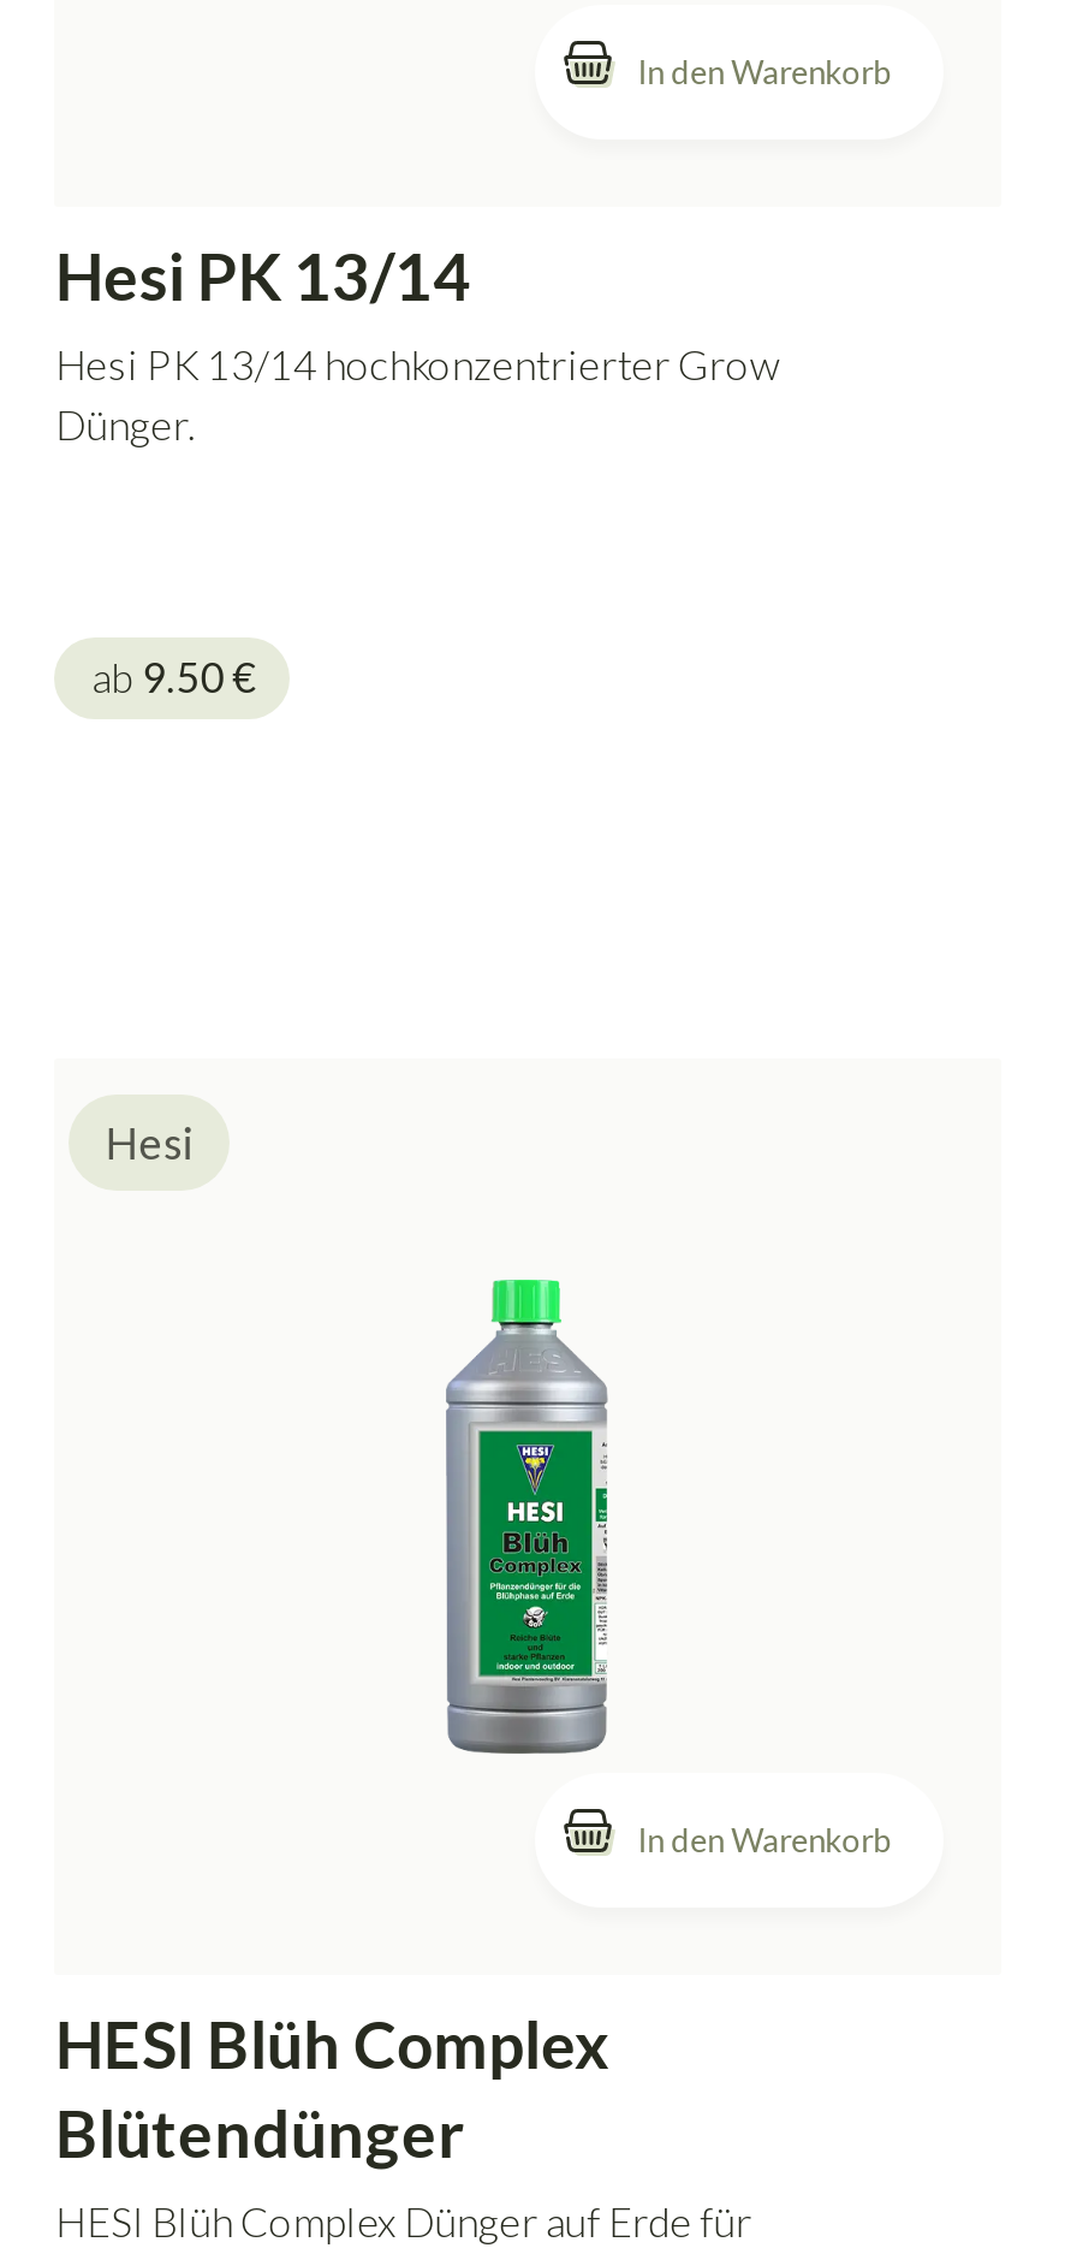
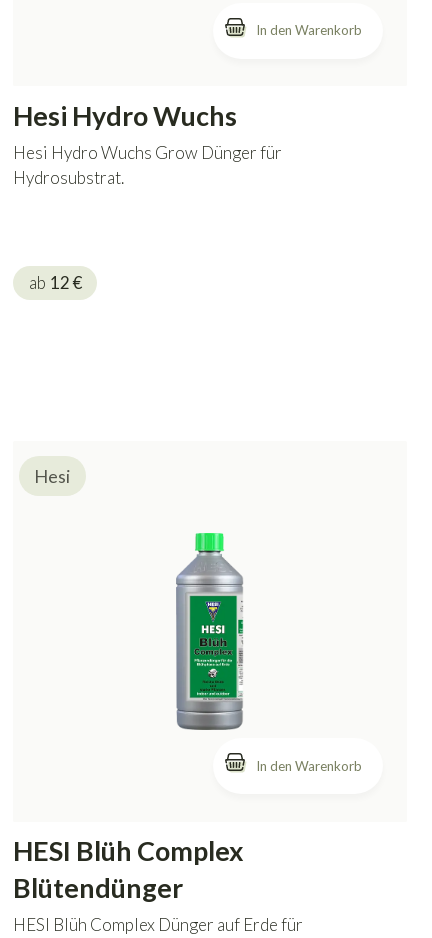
[55,236,781,449] Hesi PK 13/14 | Hesi PK 13/14 hochkonzentrierter Grow | Dünger. -> [13,99,282,188] Hesi Hydro Wuchs | Hesi Hydro Wuchs Grow Dünger für | Hydrosubstrat.
[92,652,253,702] ab 9.50 € -> [29,272,82,293] ab 12 €

